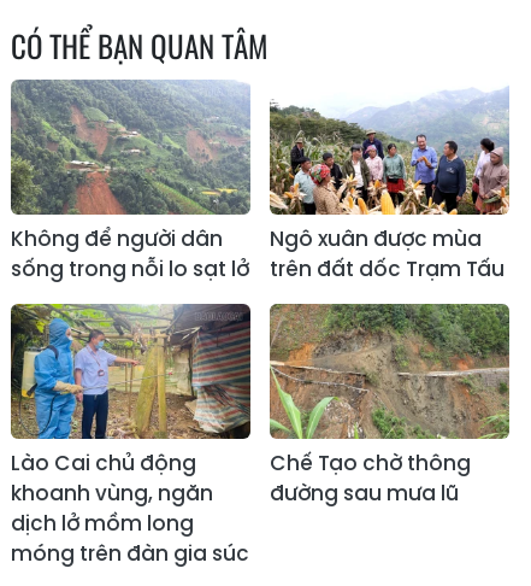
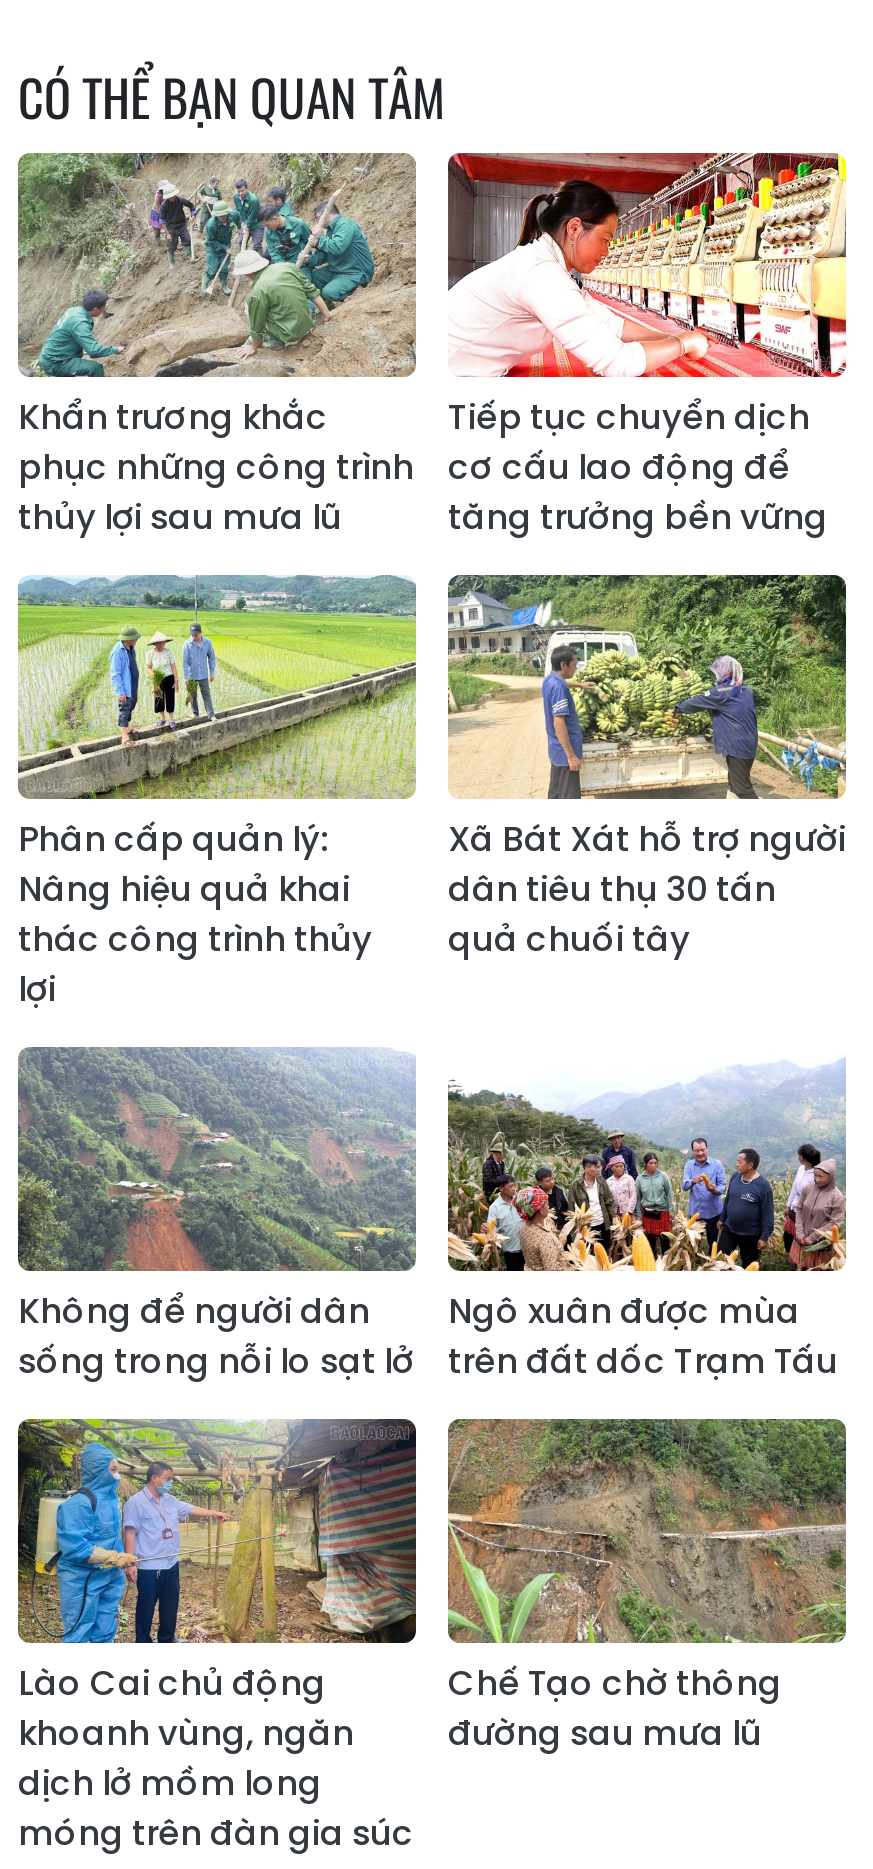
none -> [16,573,418,1012] [image] | Phân cấp quản lý: | Nâng hiệu quả khai | thác công trình thủy | lợi
none -> [18,151,418,540] [image] | Khẩn trương khắc | phục những công trình | thủy lợi sau mưa lũ
none -> [446,151,848,540] [image] | Tiếp tục chuyển dịch | cơ cấu lao động để | tăng trưởng bền vững
none -> [448,573,848,962] [image] | Xã Bát Xát hỗ trợ người | dân tiêu thụ 30 tấn | quả chuối tây

